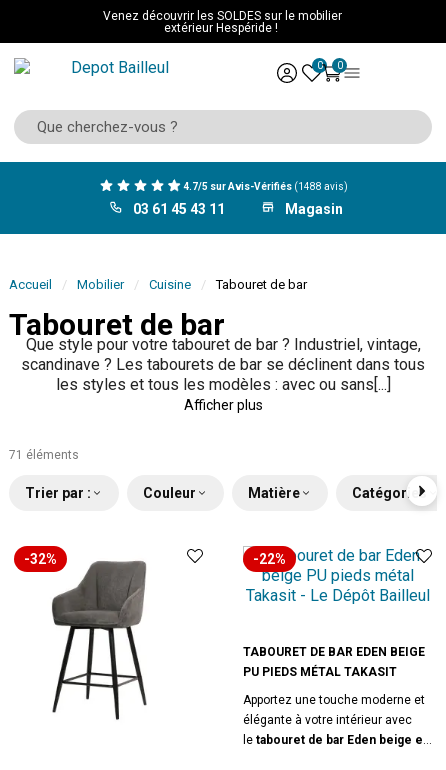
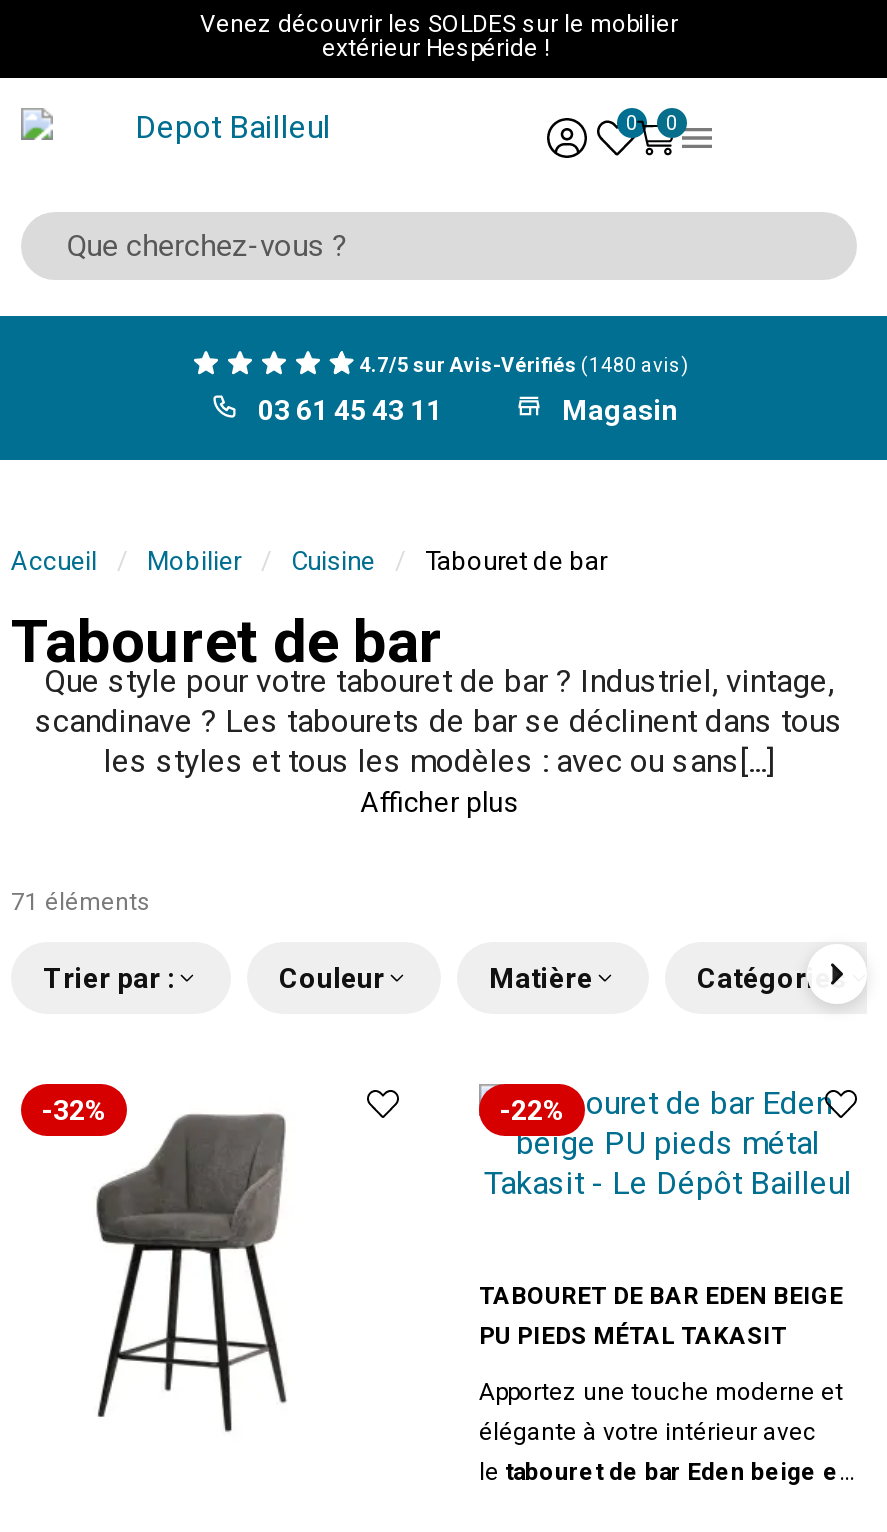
[183,181,348,192] 4.7/5 sur Avis-Vérifiés (1488 avis) -> [359,354,689,376] 4.7/5 sur Avis-Vérifiés (1480 avis)

